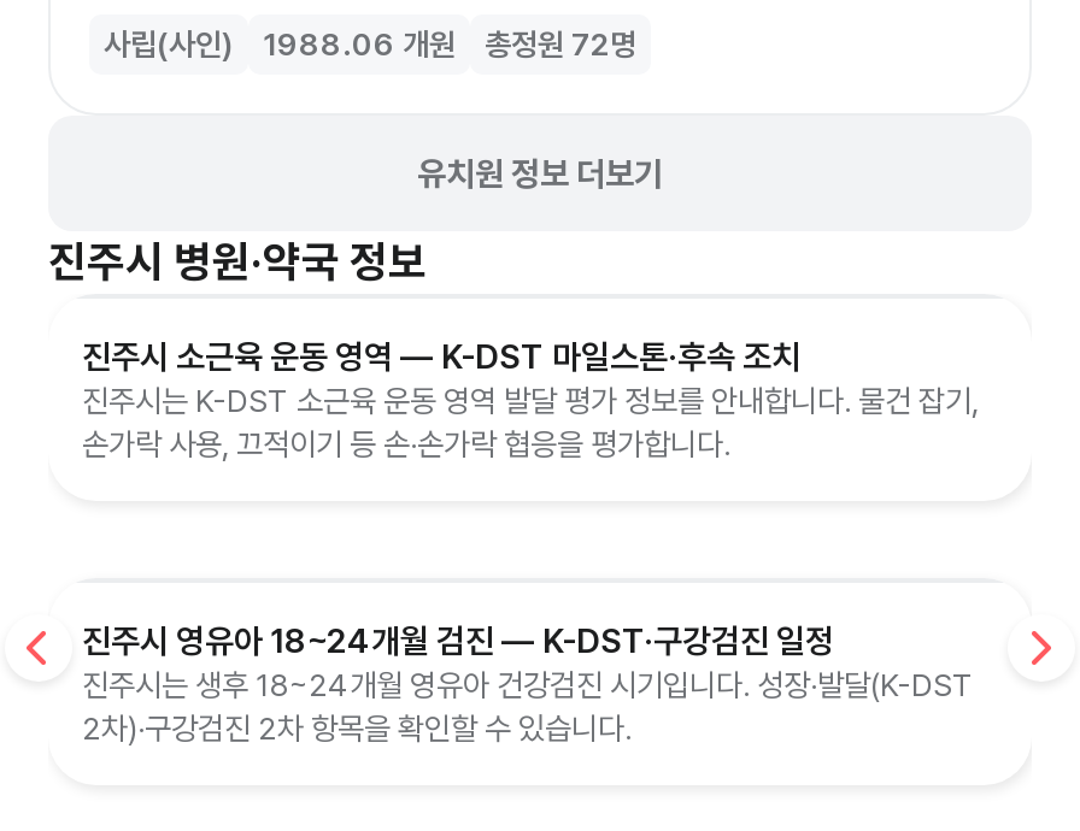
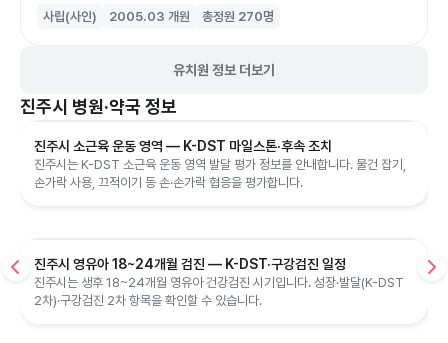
[263,27,456,63] 1988.06 개원 -> [109,9,190,24] 2005.03 개원
[485,27,636,63] 총정원 72명 -> [202,9,274,24] 총정원 270명

